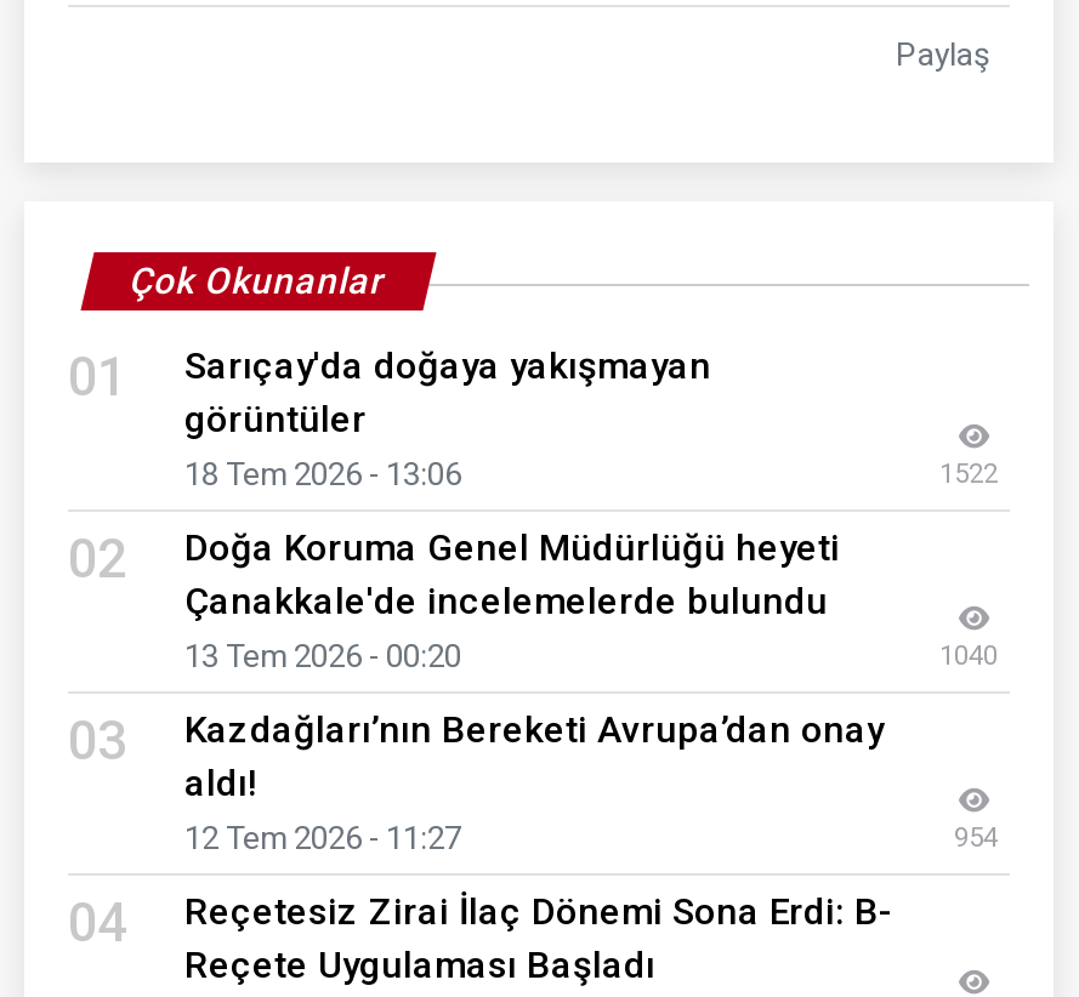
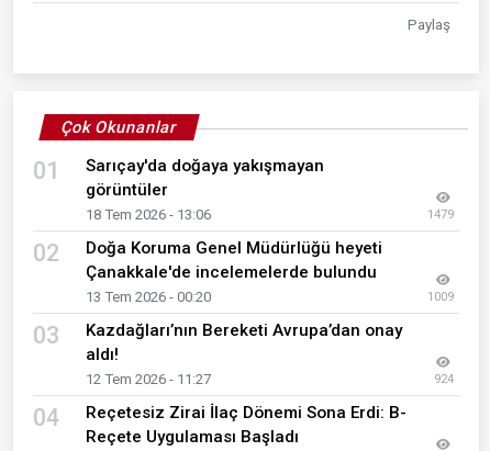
[939,459,998,491] 1522 -> [427,208,454,222] 1479
[939,641,998,673] 1040 -> [427,290,454,304] 1009
[954,823,998,855] 954 -> [434,372,454,387] 924

